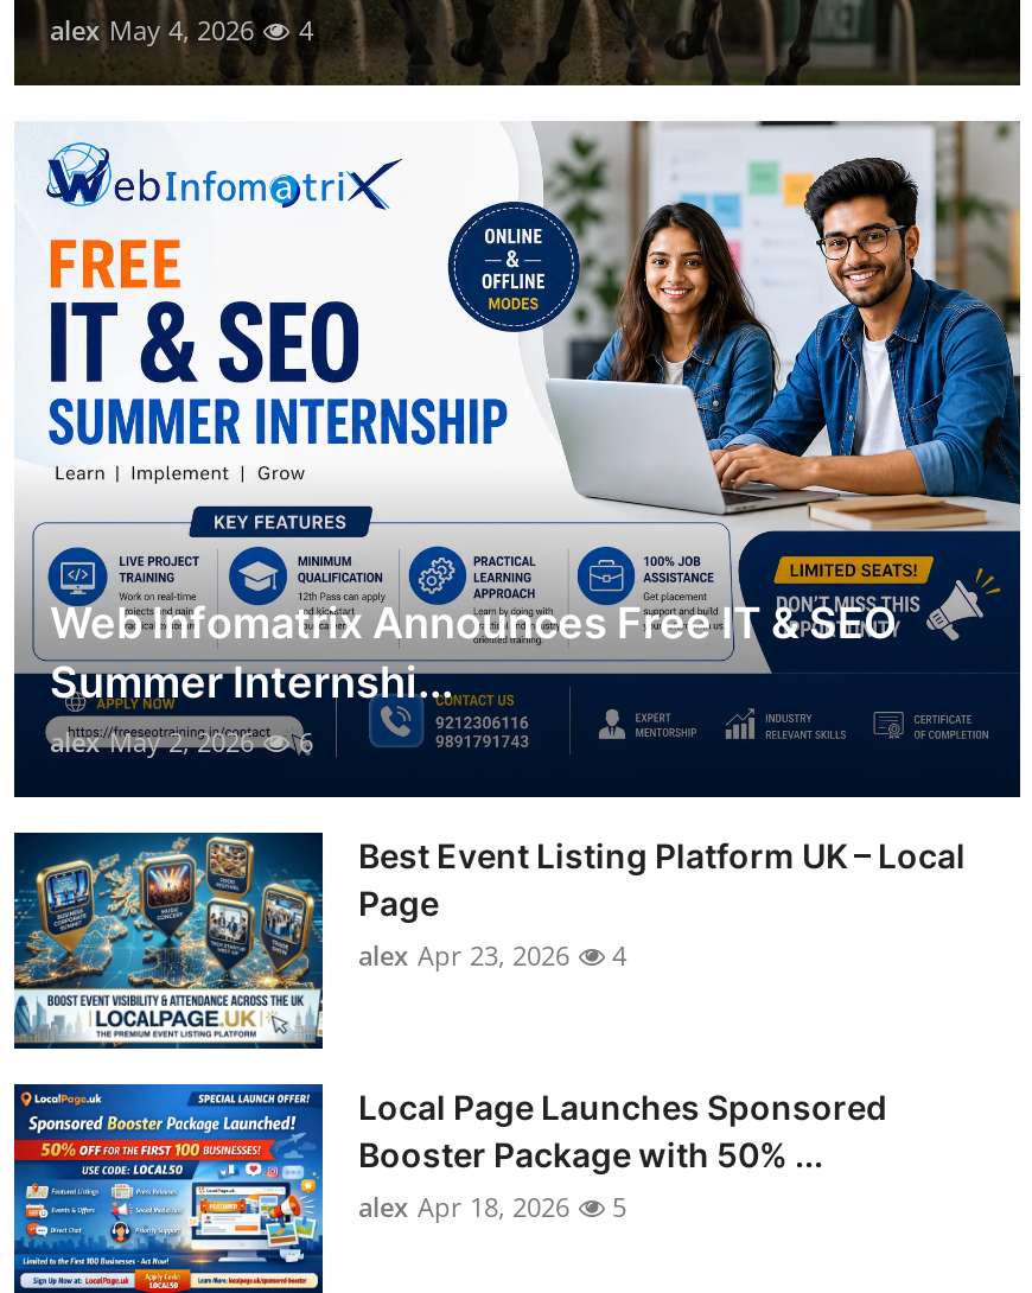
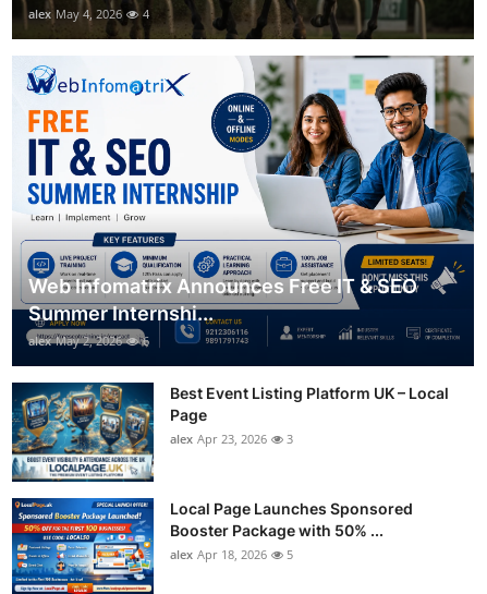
[358,937,626,973] alex Apr 23, 2026 4 -> [170,431,293,447] alex Apr 23, 2026 3

